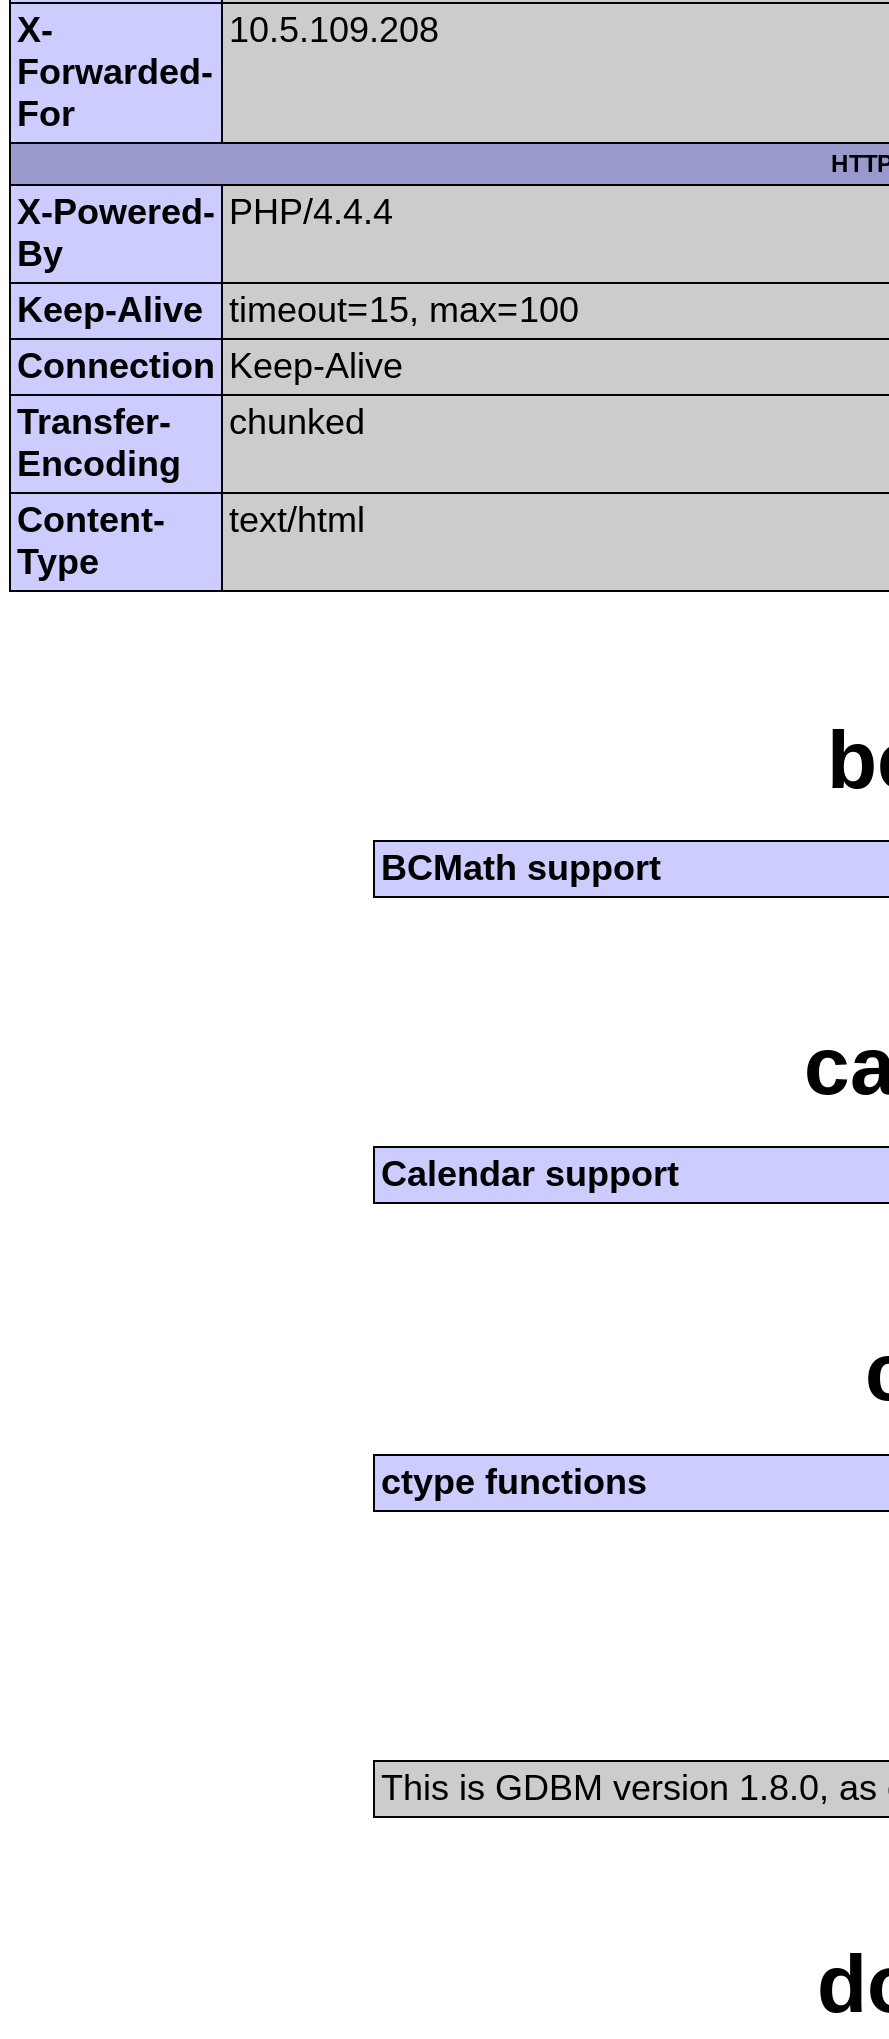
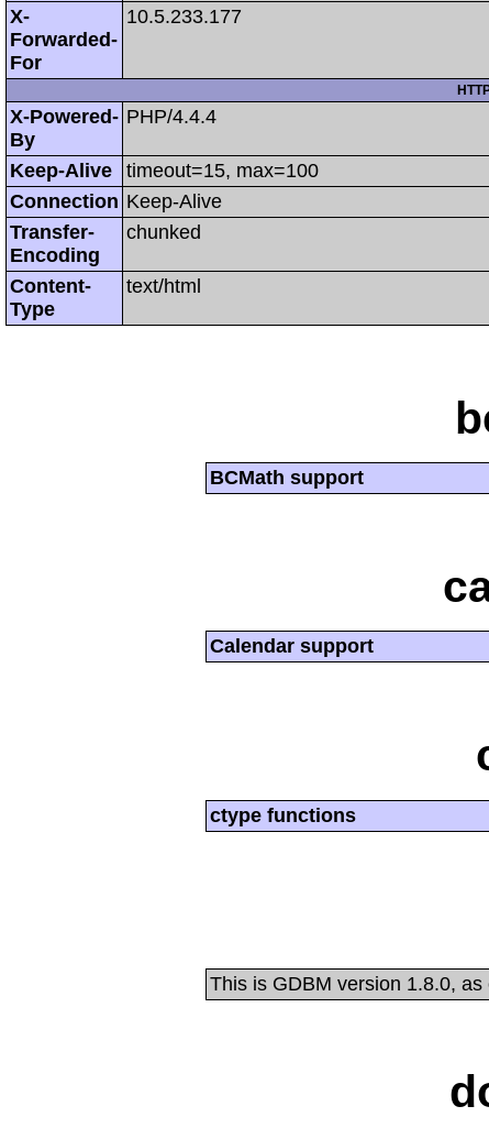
[229,10,439,50] 10.5.109.208 -> [126,6,242,28] 10.5.233.177

